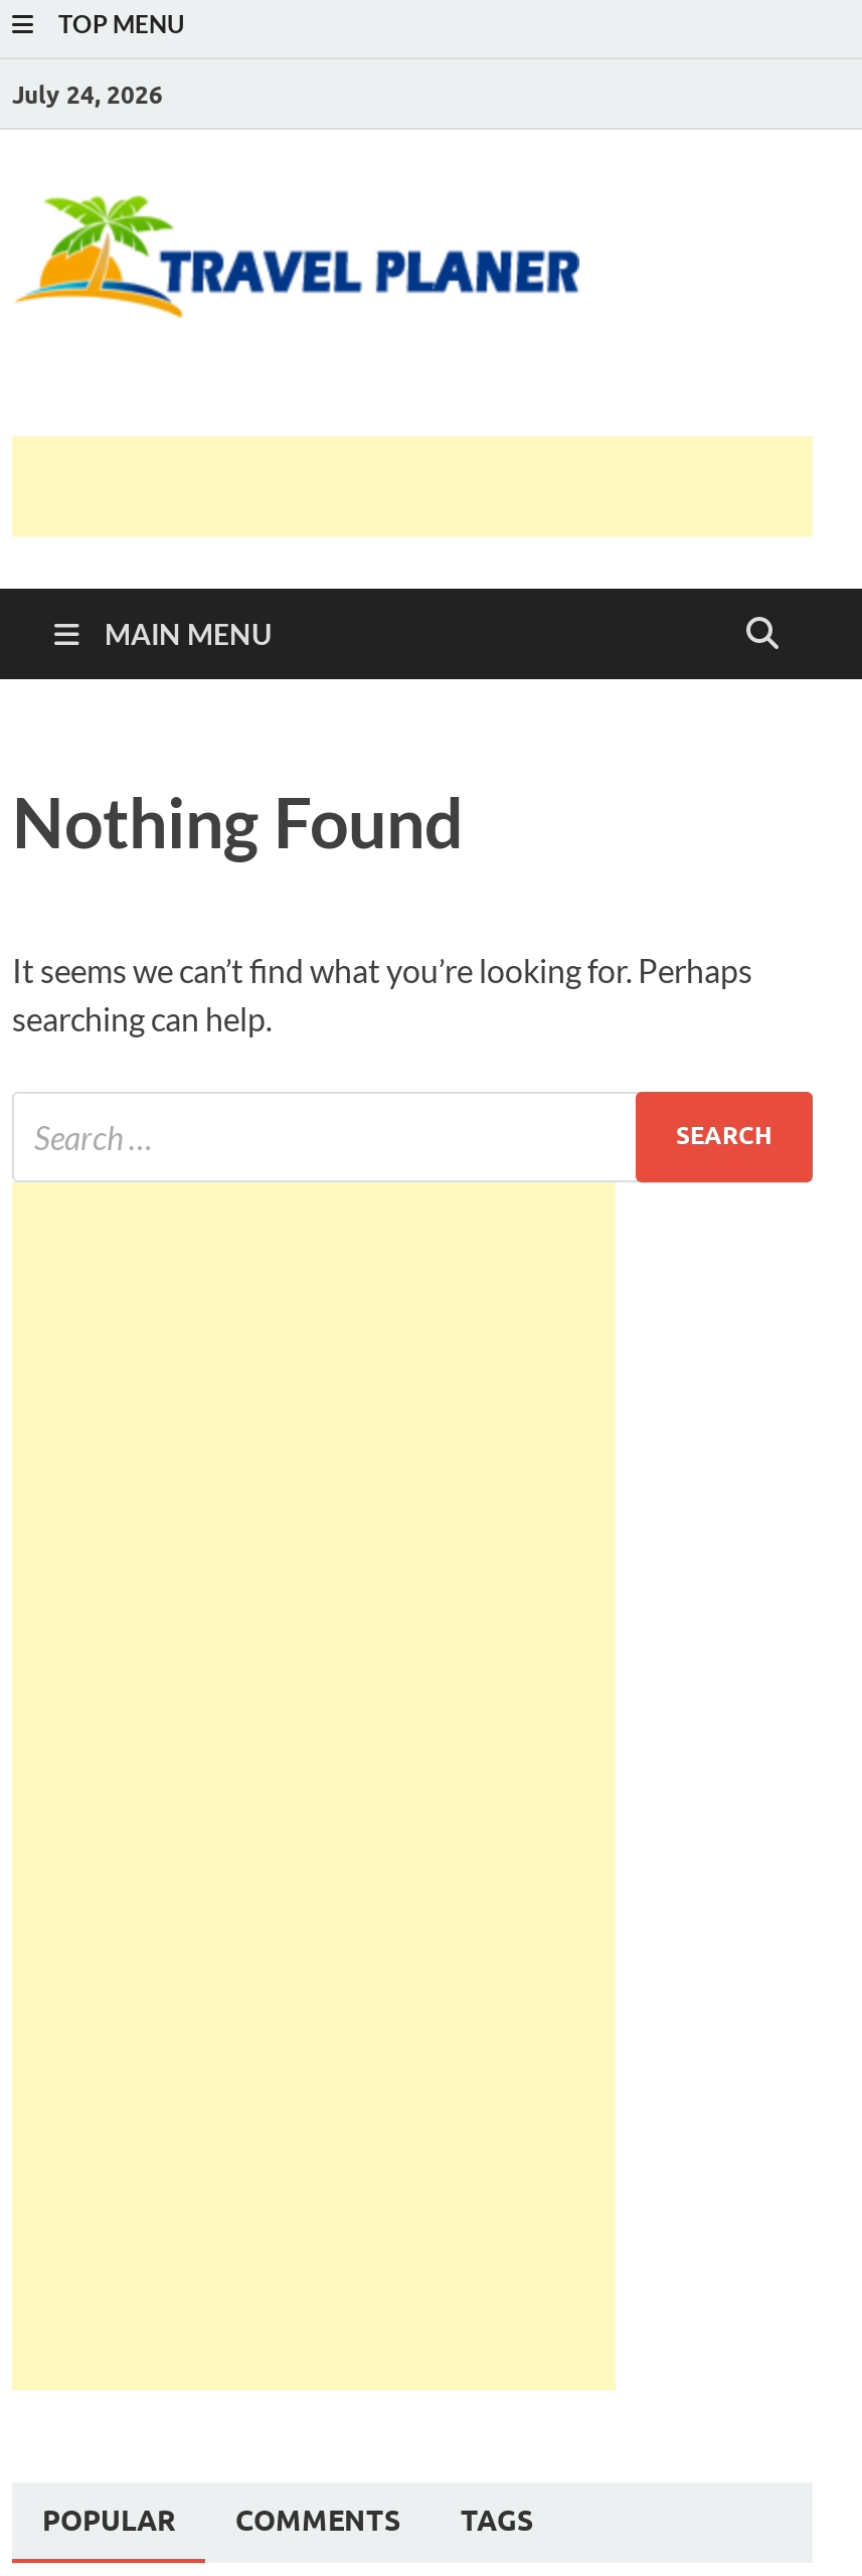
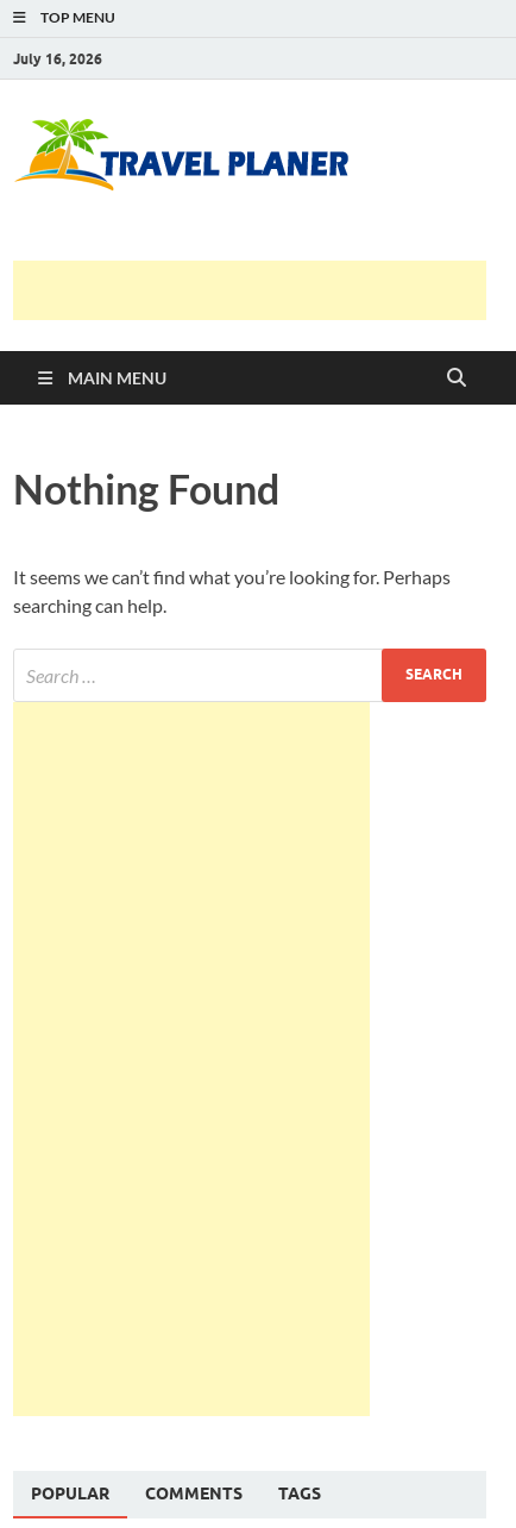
[12,78,163,109] July 24, 2026 -> [13,49,102,67] July 16, 2026

